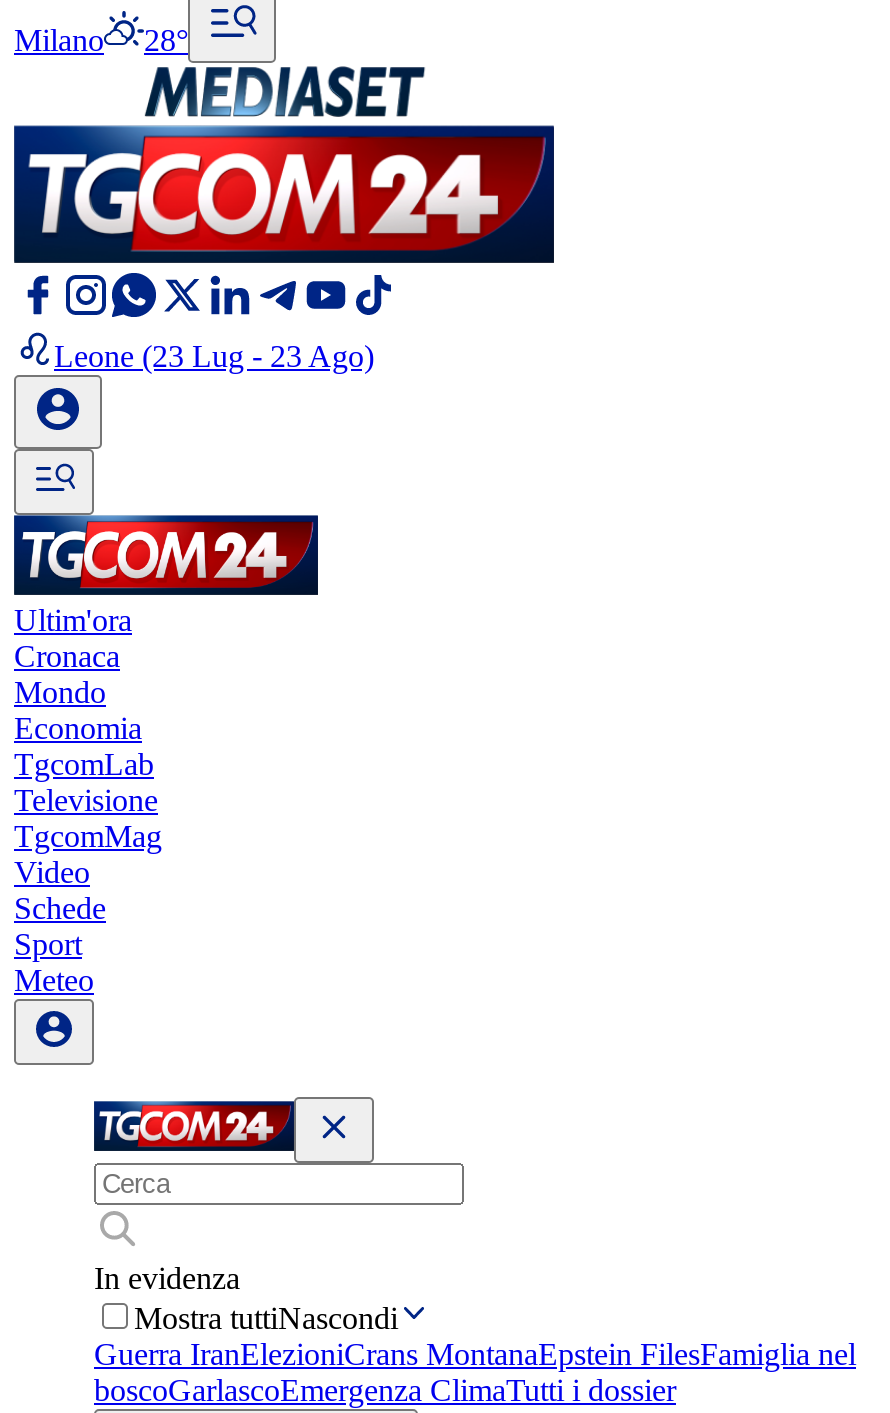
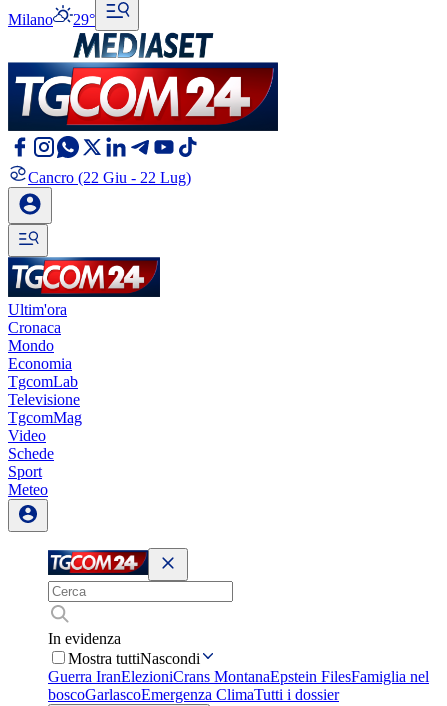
[14,23,188,57] Milano 28° -> [8,11,95,28] Milano 29°
[54,339,374,373] Leone (23 Lug - 23 Ago) -> [28,169,191,186] Cancro (22 Giu - 22 Lug)

